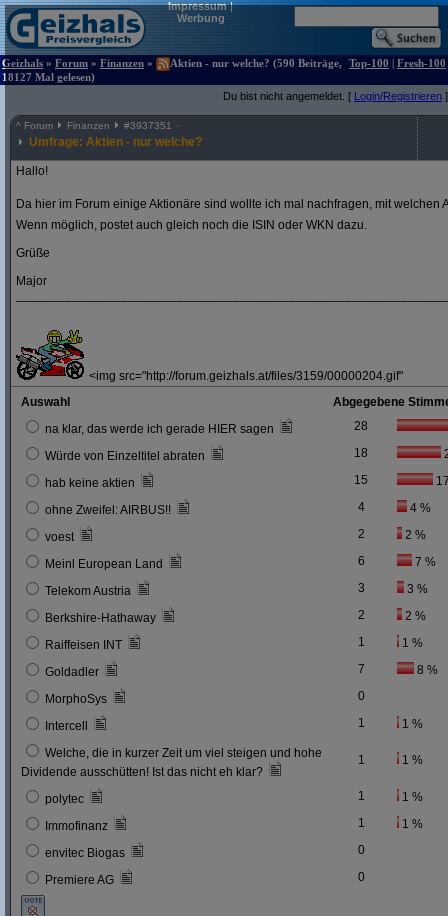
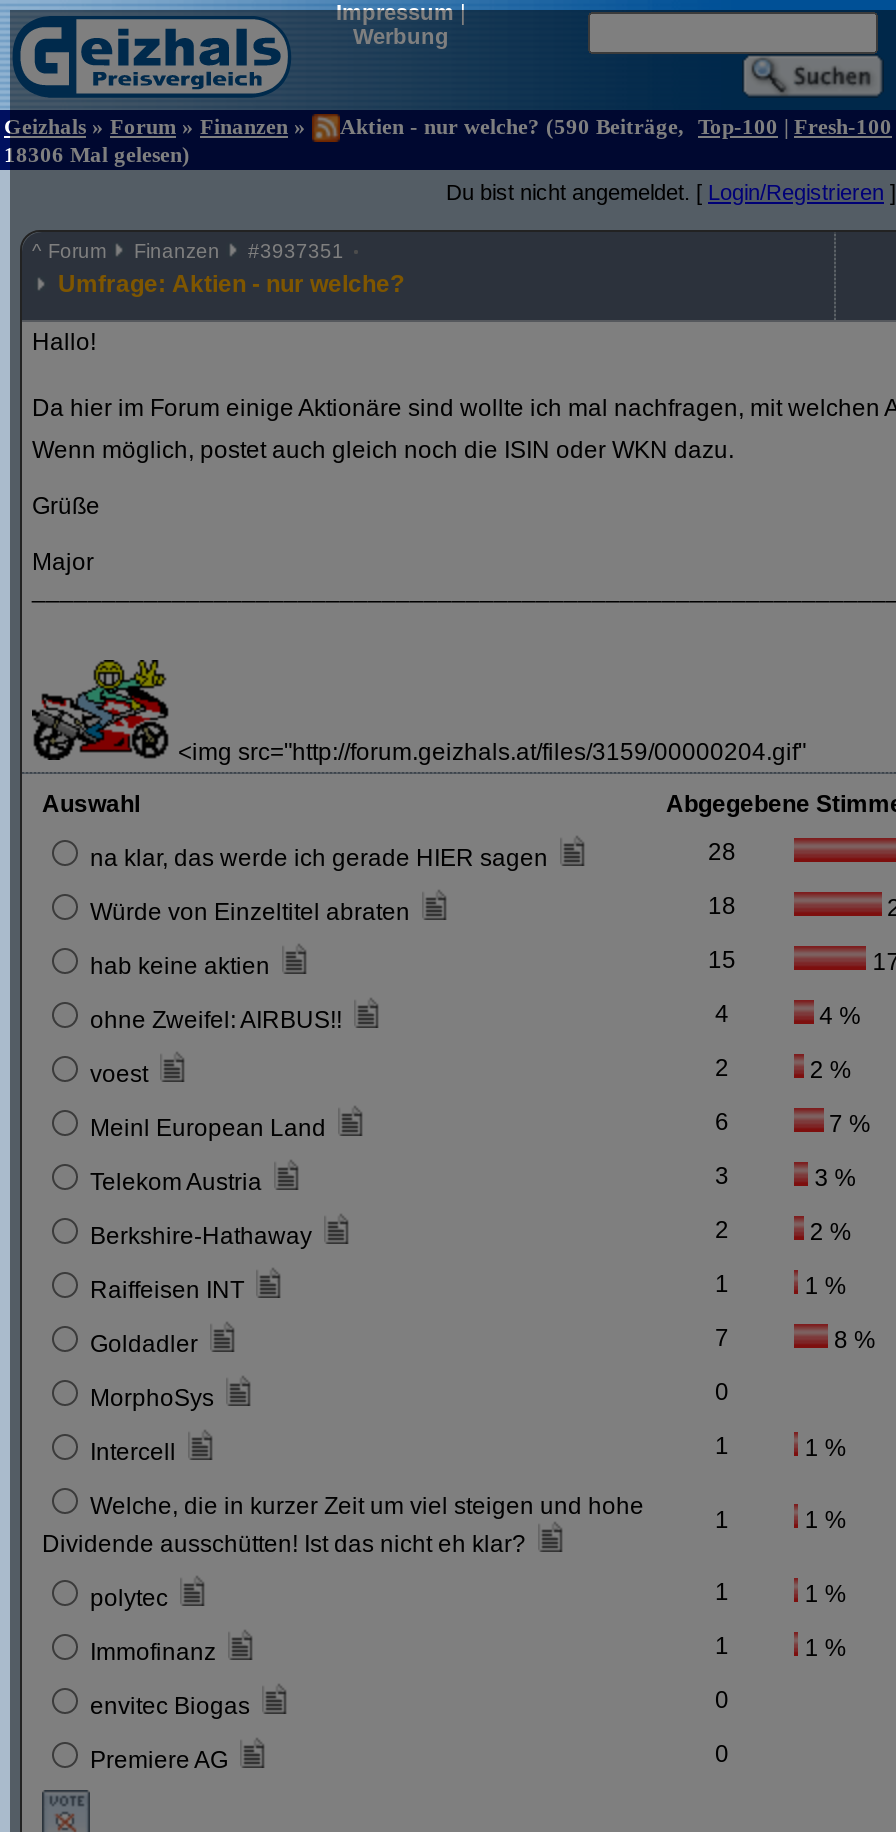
[2,71,95,83] 18127 Mal gelesen) -> [4,143,190,167] 18306 Mal gelesen)

